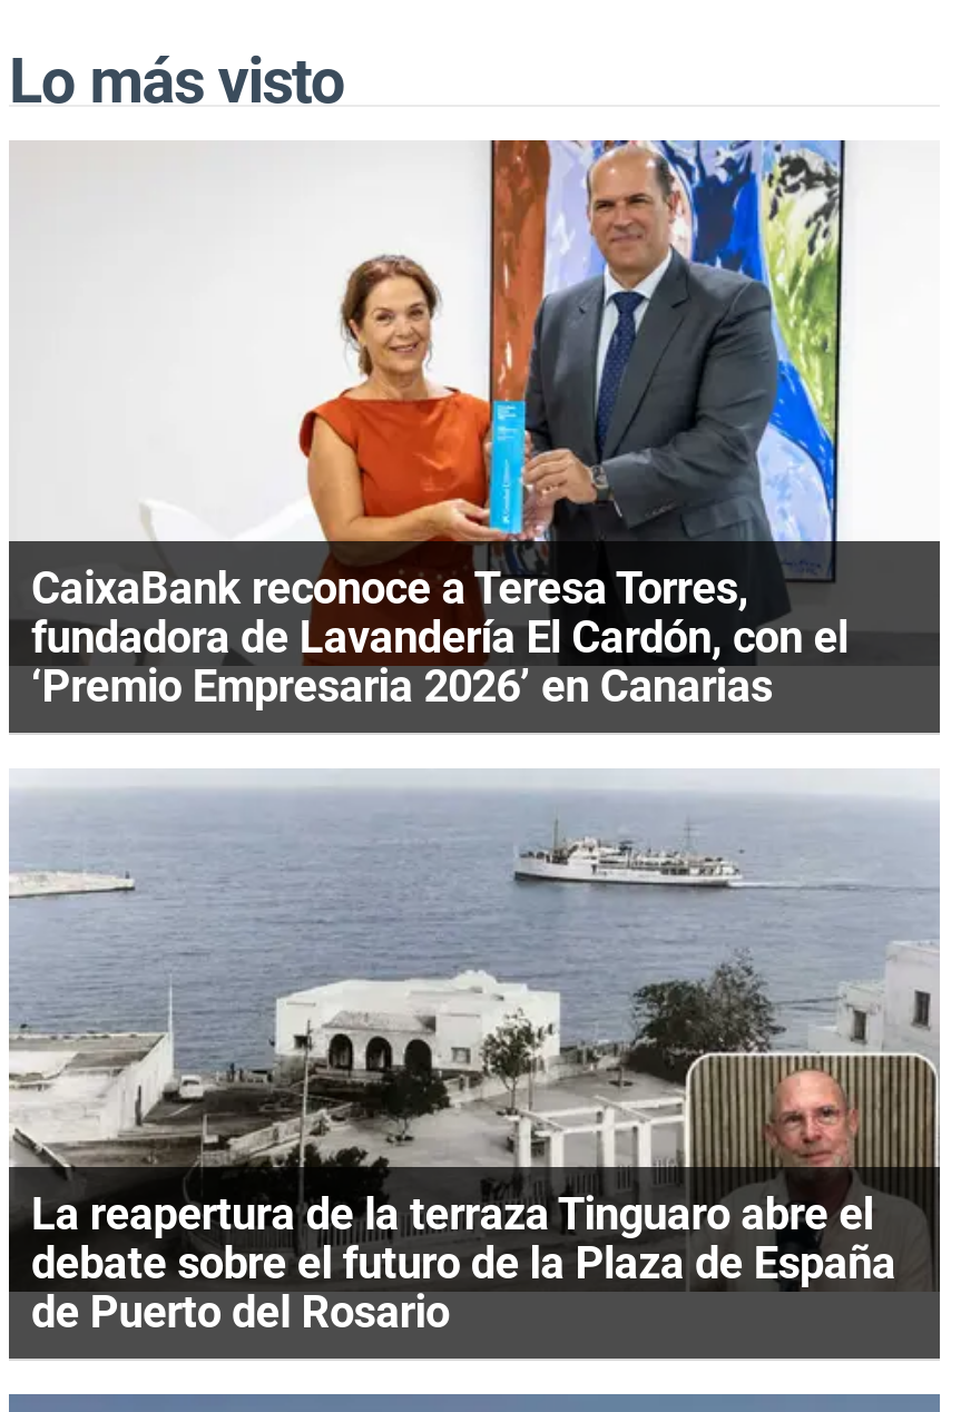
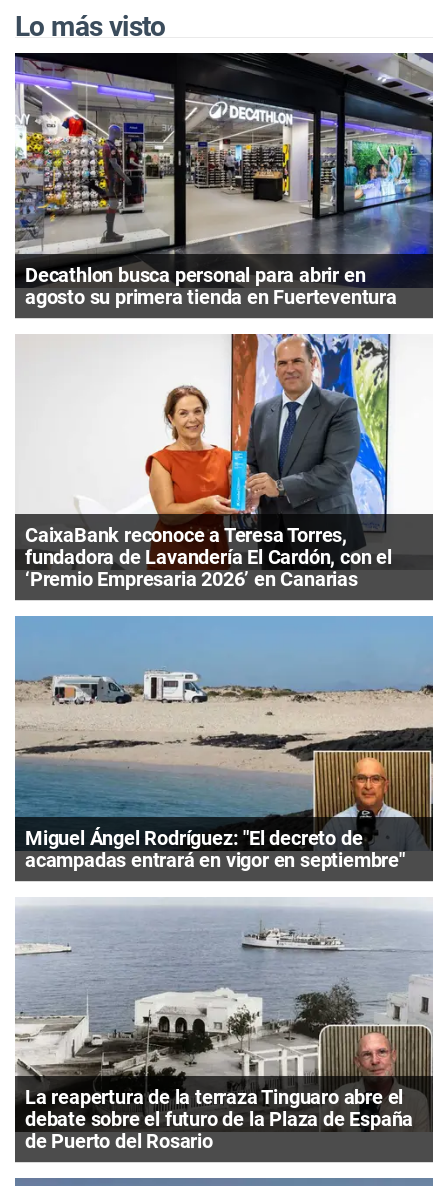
none -> [14,52,434,309] [image] | Decathlon busca personal para abrir en | agosto su primera tienda en Fuerteventura
none -> [14,616,433,872] [image] | Miguel Ángel Rodríguez: "El decreto de | acampadas entrará en vigor en septiembre"

